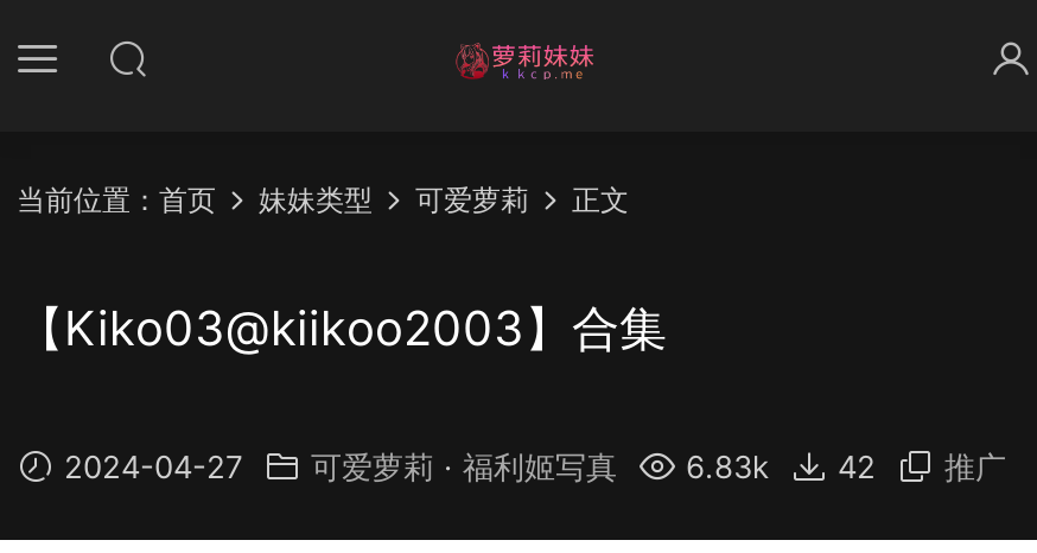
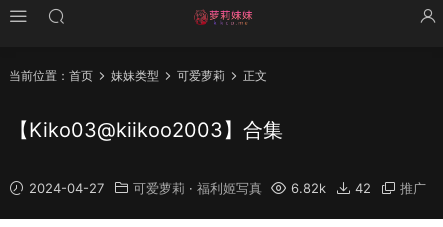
[55,447,1006,485] 2024-04-27 可爱萝莉·福利姬写真 6.83k 42 推广 -> [25,180,426,196] 2024-04-27 可爱萝莉·福利姬写真 6.82k 42 推广

